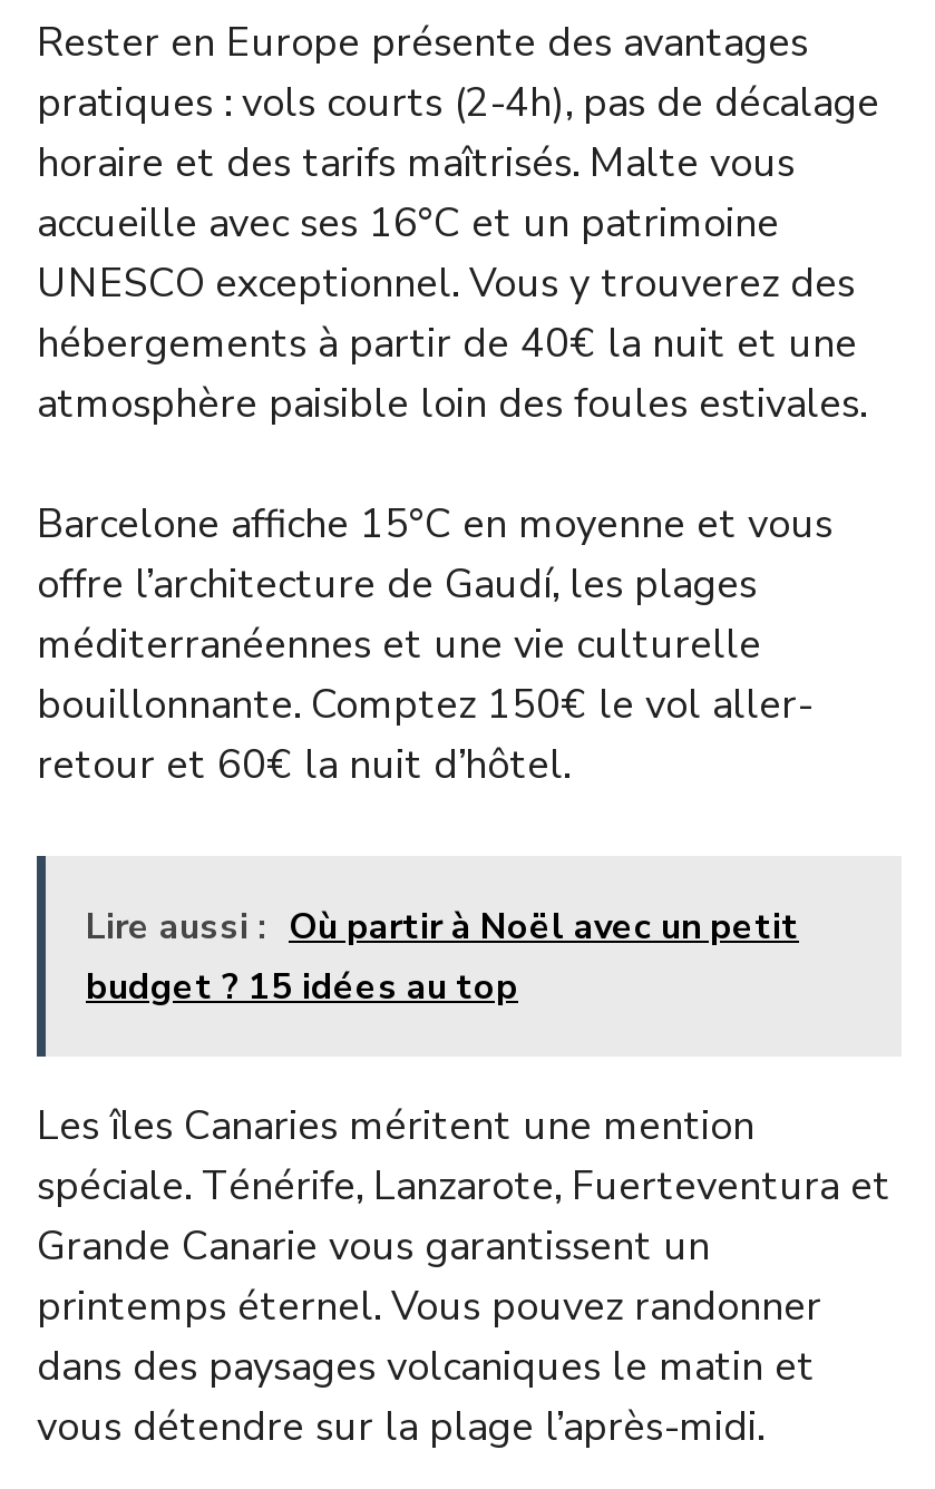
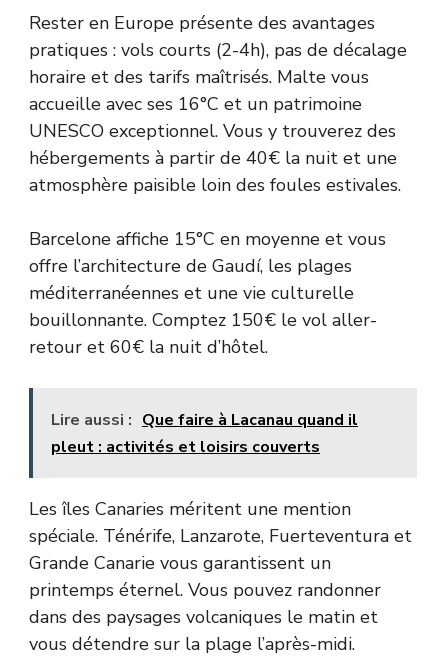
[86,903,799,1012] Lire aussi : Où partir à Noël avec un petit | budget ? 15 idées au top -> [51,409,358,458] Lire aussi : Que faire à Lacanau quand il | pleut : activités et loisirs couverts

